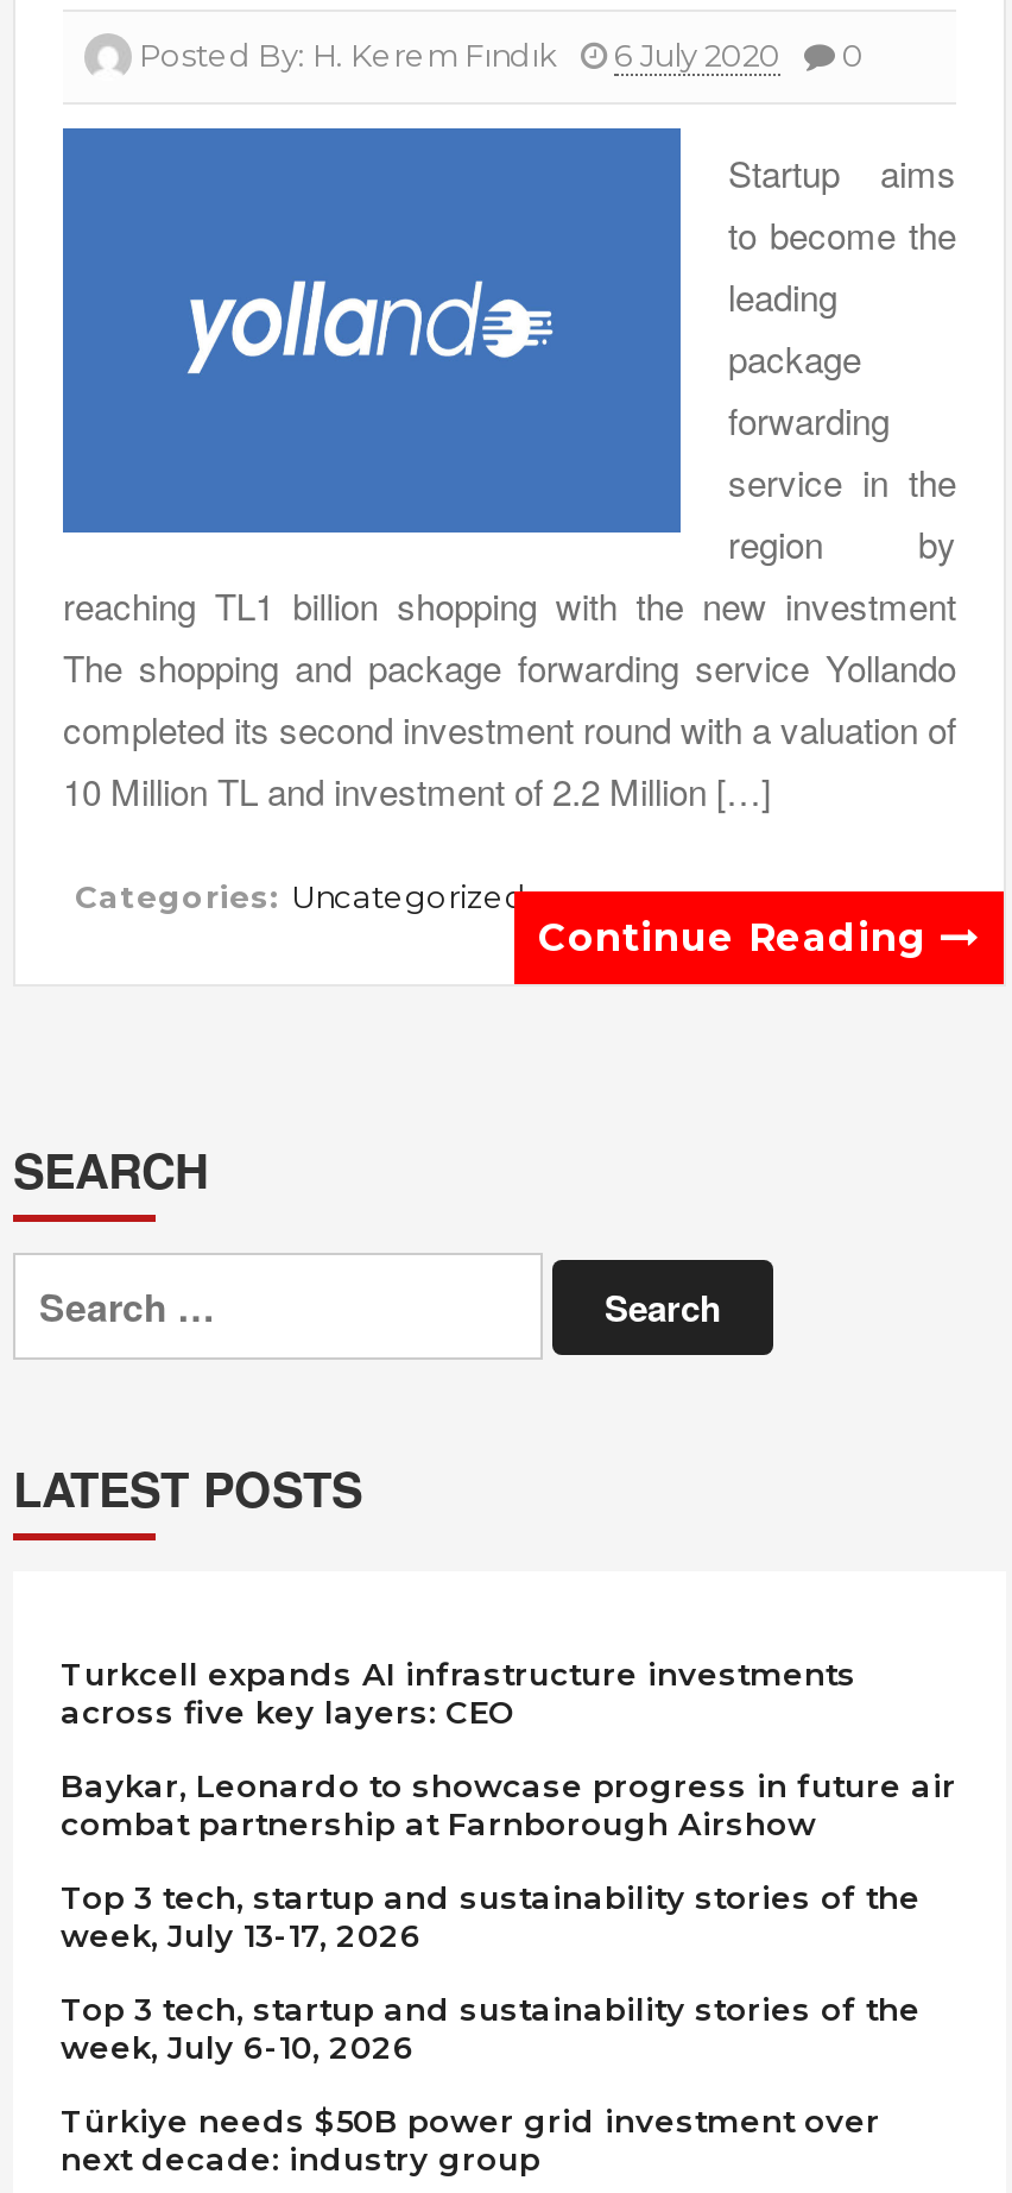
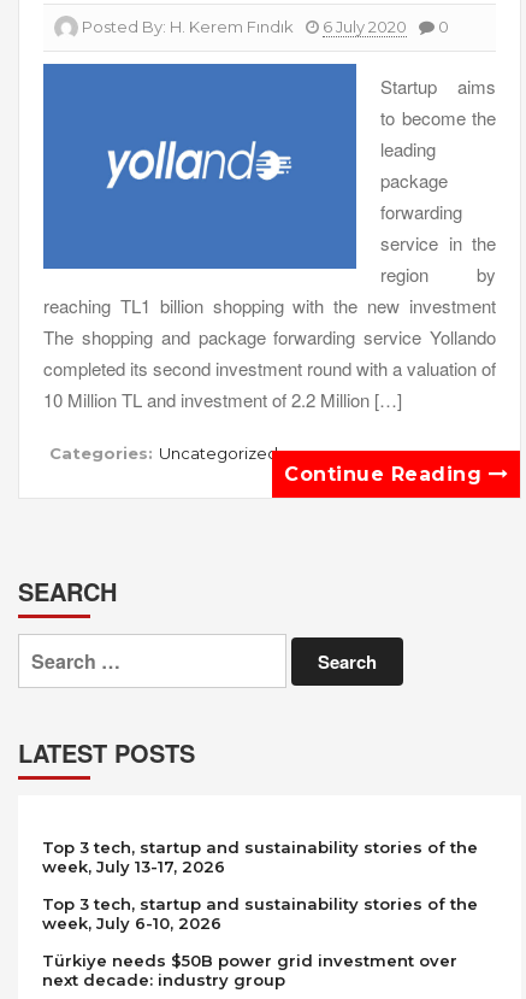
[61,1655,956,1843] Turkcell expands AI infrastructure investments | across five key layers: CEO | Baykar, Leonardo to showcase progress in future air | combat partnership at Farnborough Airshow -> none

